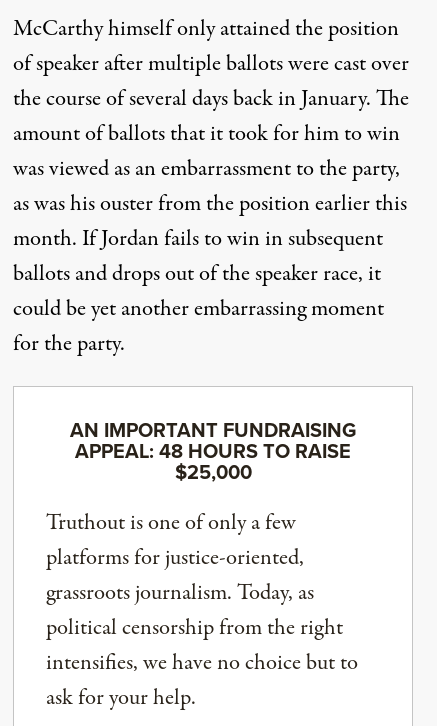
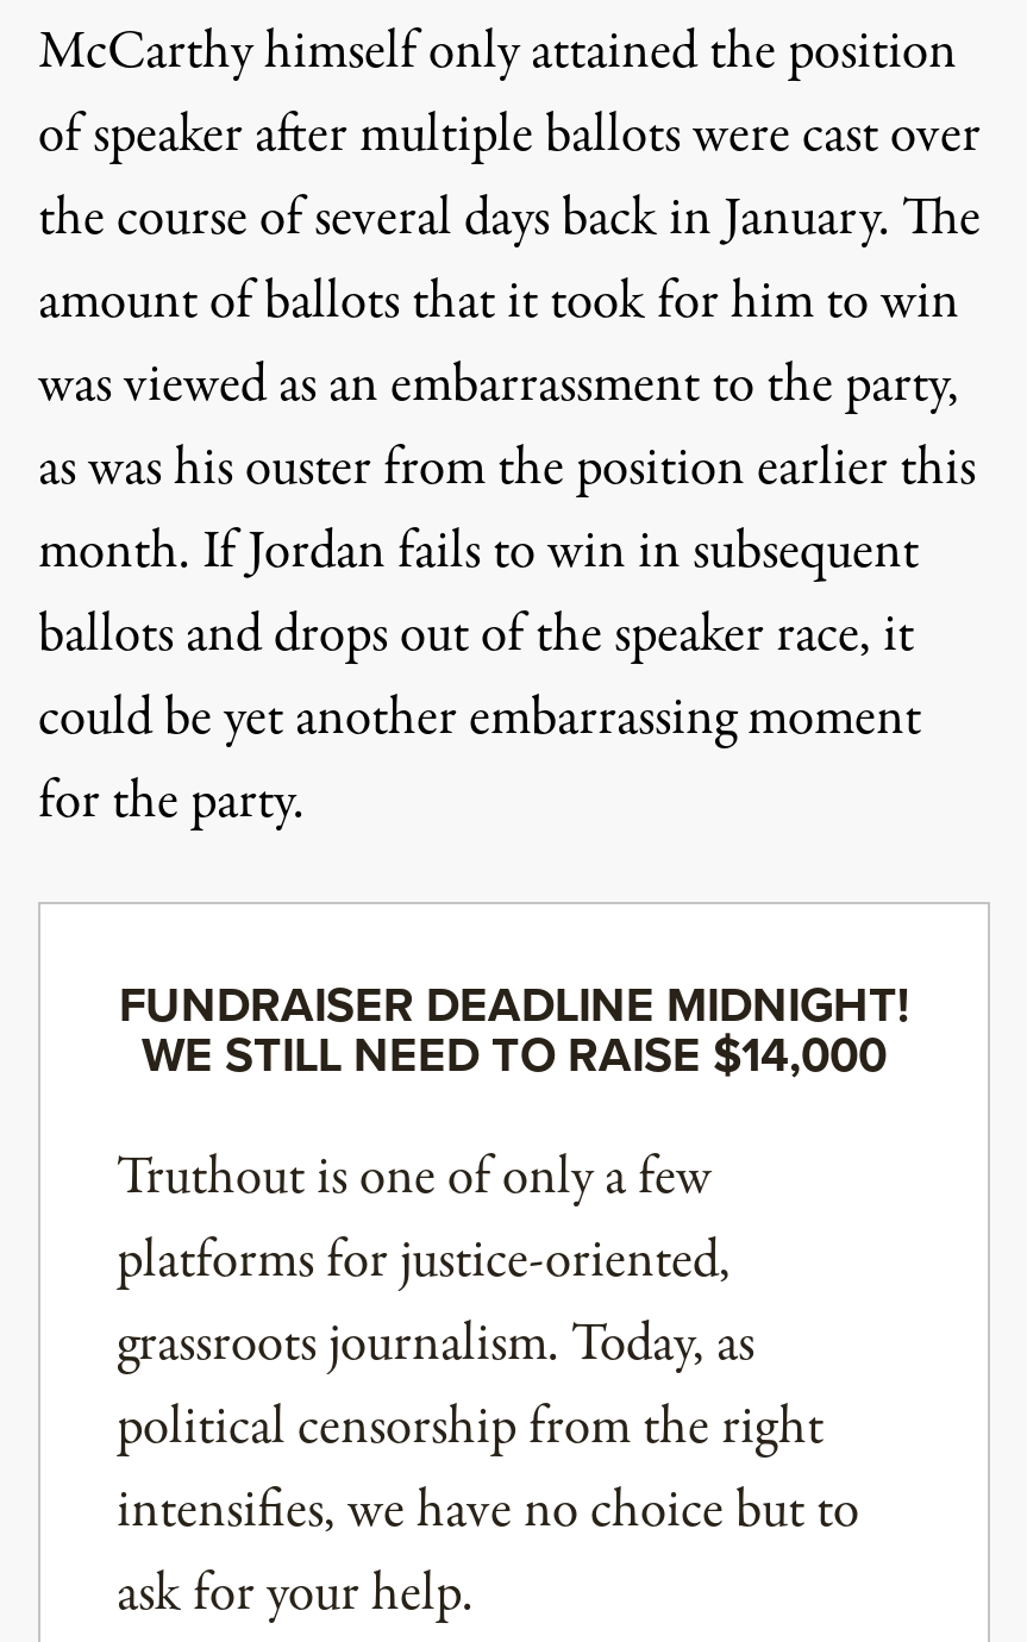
[70,415,356,486] AN IMPORTANT FUNDRAISING | APPEAL: 48 HOURS TO RAISE | $25,000 -> [119,968,909,1089] FUNDRAISER DEADLINE MIDNIGHT! | WE STILL NEED TO RAISE $14,000

